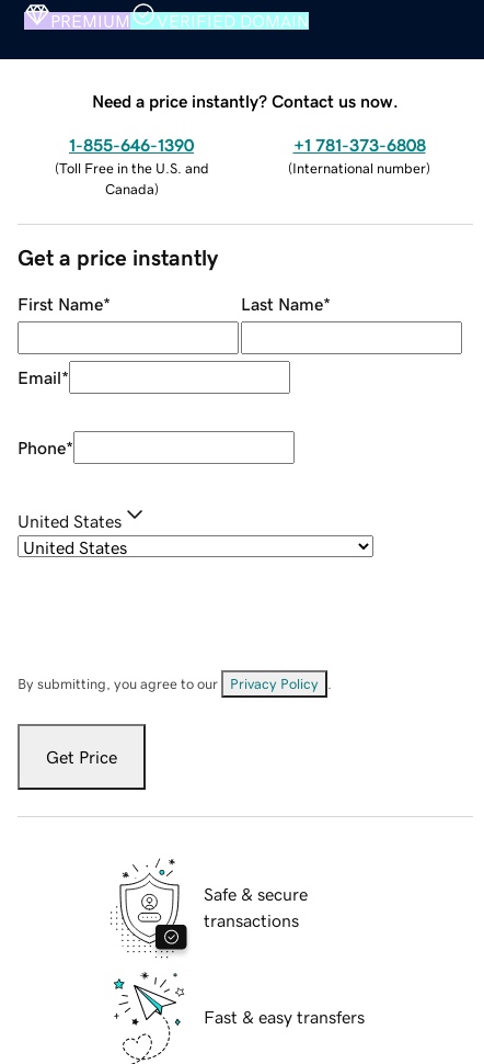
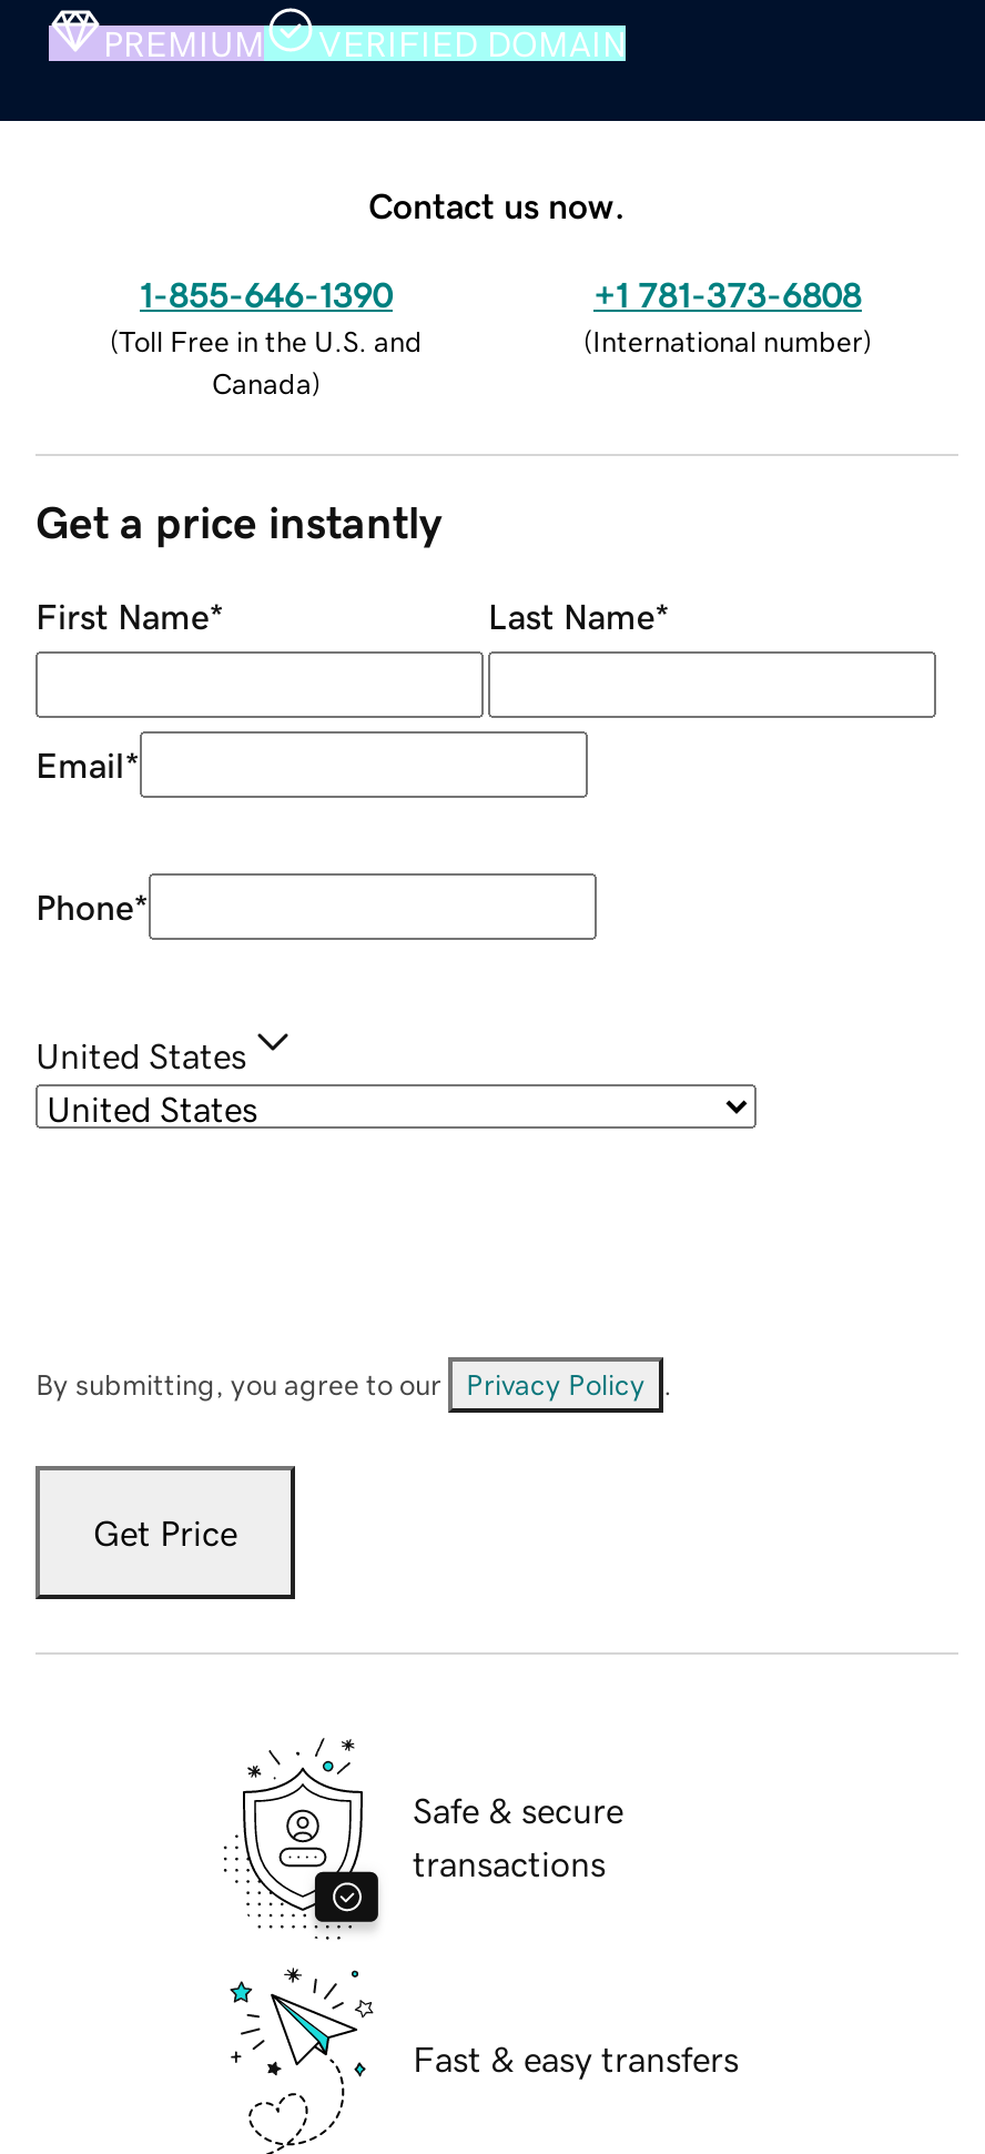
[92,92,399,109] Need a price instantly? Contact us now. -> [368,187,626,222] Contact us now.

